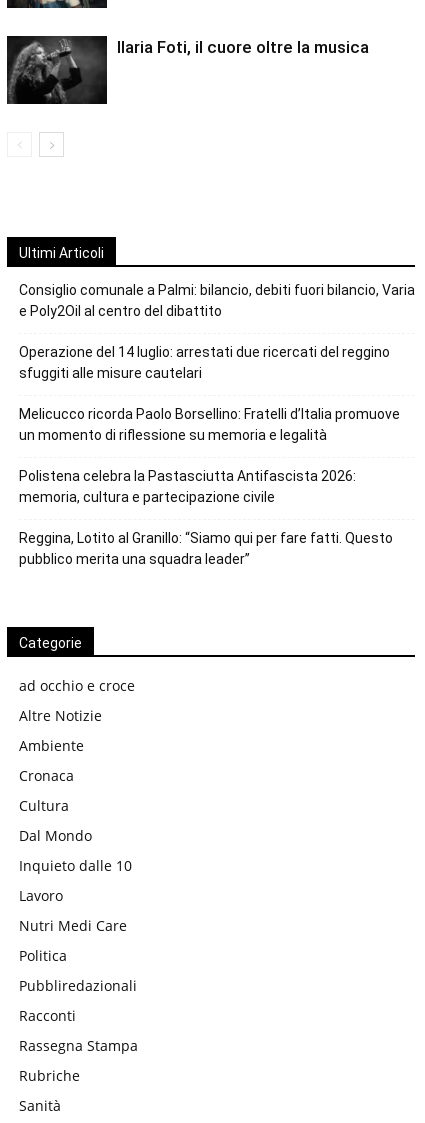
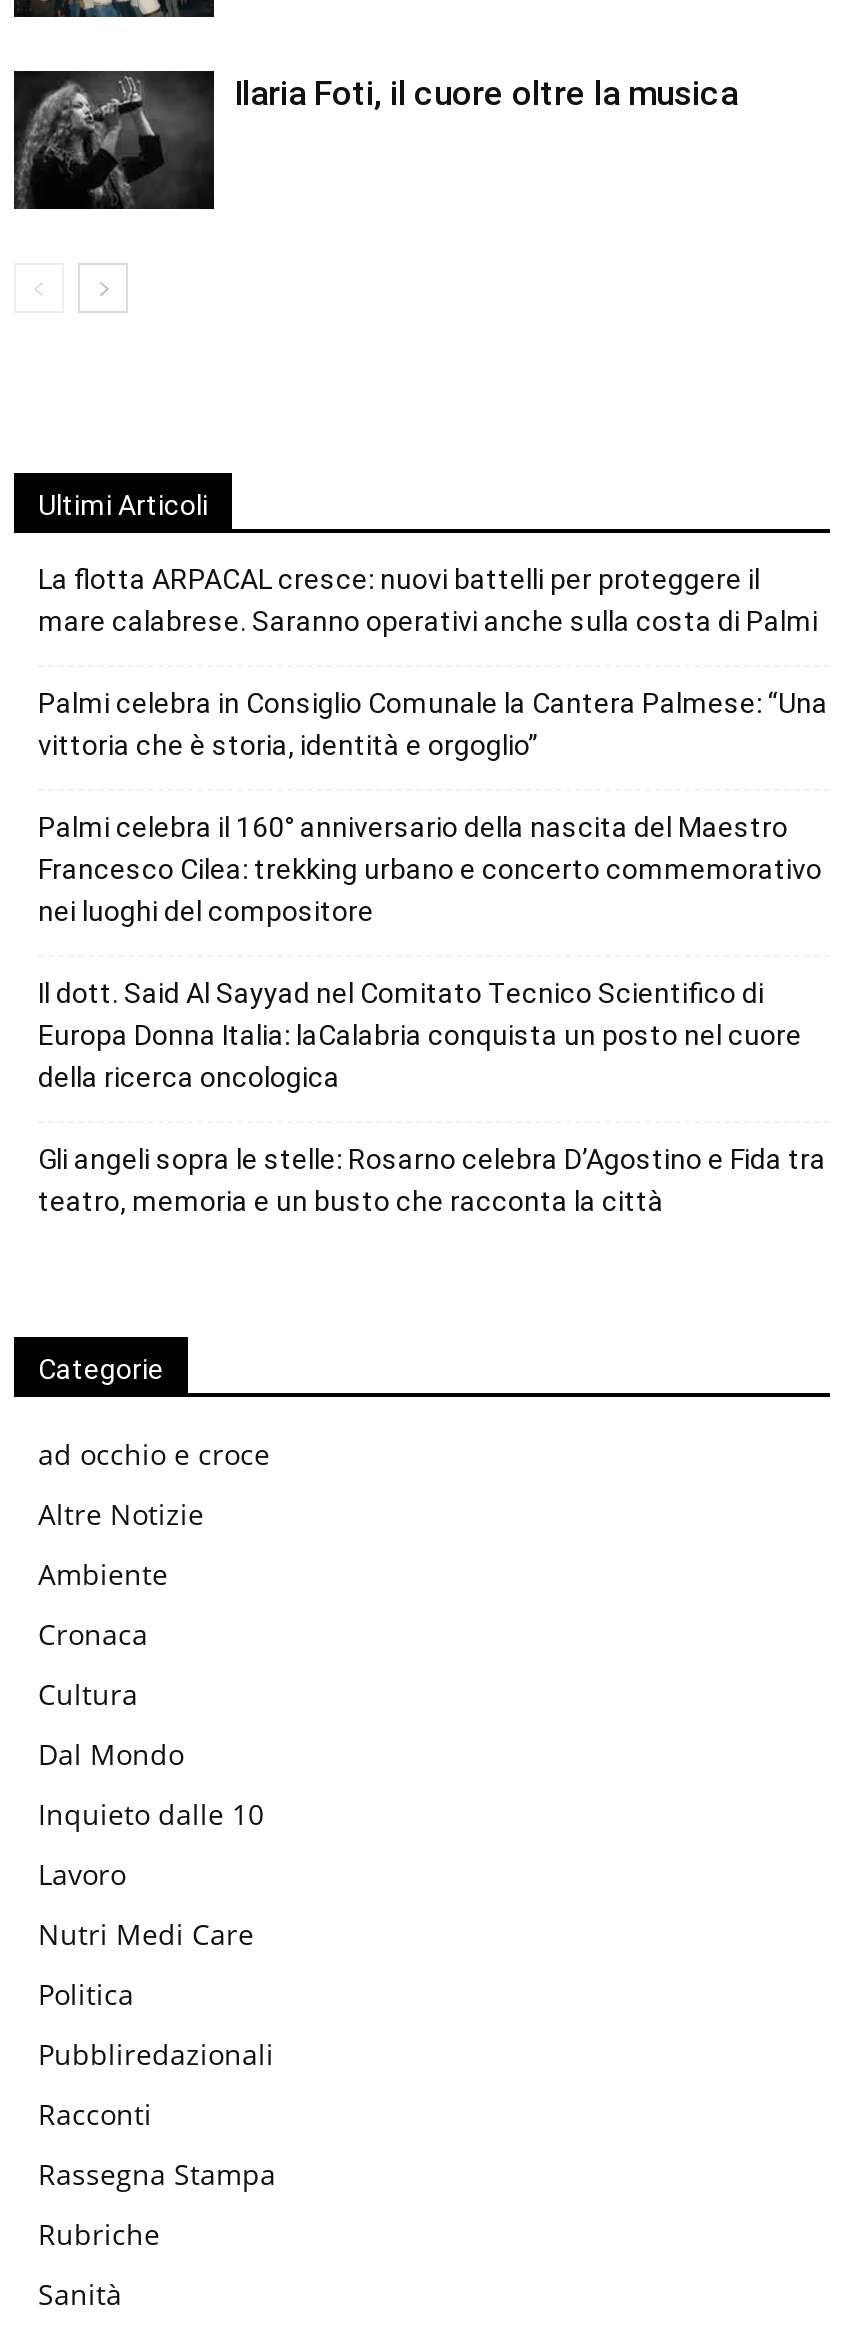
[19,282,415,319] Consiglio comunale a Palmi: bilancio, debiti fuori bilancio, Varia | e Poly2Oil al centro del dibattito -> [38,563,818,637] La flotta ARPACAL cresce: nuovi battelli per proteggere il | mare calabrese. Saranno operativi anche sulla costa di Palmi
[19,344,390,381] Operazione del 14 luglio: arrestati due ricercati del reggino | sfuggiti alle misure cautelari -> [38,687,828,761] Palmi celebra in Consiglio Comunale la Cantera Palmese: “Una | vittoria che è storia, identità e orgoglio”
[19,406,400,443] Melicucco ricorda Paolo Borsellino: Fratelli d’Italia promuove | un momento di riflessione su memoria e legalità -> [38,811,822,927] Palmi celebra il 160° anniversario della nascita del Maestro | Francesco Cilea: trekking urbano e concerto commemorativo | nei luoghi del compositore
[19,468,356,505] Polistena celebra la Pastasciutta Antifascista 2026: | memoria, cultura e partecipazione civile -> [38,977,802,1093] Il dott. Said Al Sayyad nel Comitato Tecnico Scientifico di | Europa Donna Italia: laCalabria conquista un posto nel cuore | della ricerca oncologica
[19,530,393,567] Reggina, Lotito al Granillo: “Siamo qui per fare fatti. Questo | pubblico merita una squadra leader” -> [38,1143,826,1217] Gli angeli sopra le stelle: Rosarno celebra D’Agostino e Fida tra | teatro, memoria e un busto che racconta la città

